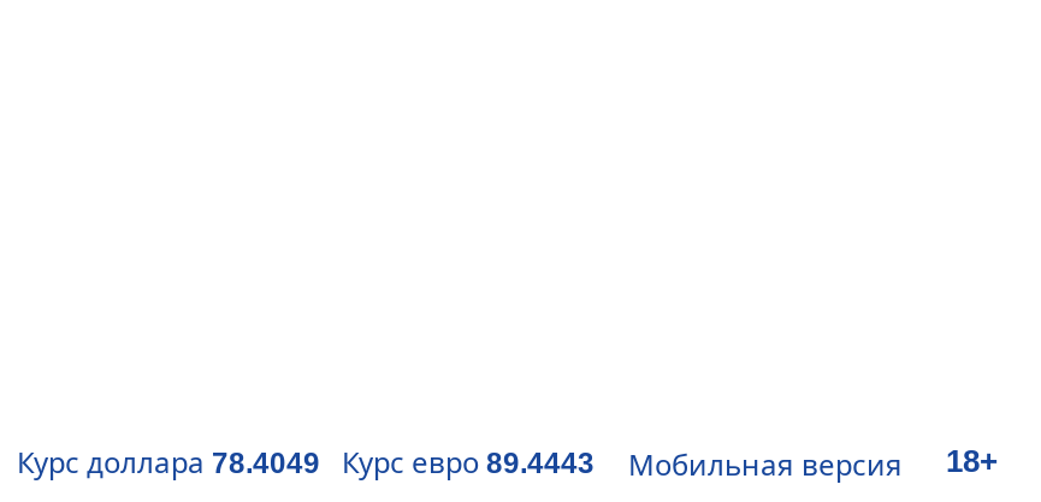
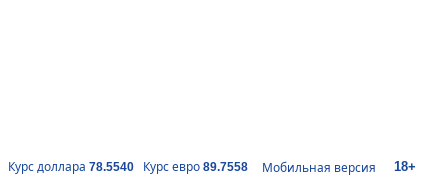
[17,443,595,483] Курс доллара 78.4049 Курс евро 89.4443 -> [8,158,248,175] Курс доллара 78.5540 Курс евро 89.7558

